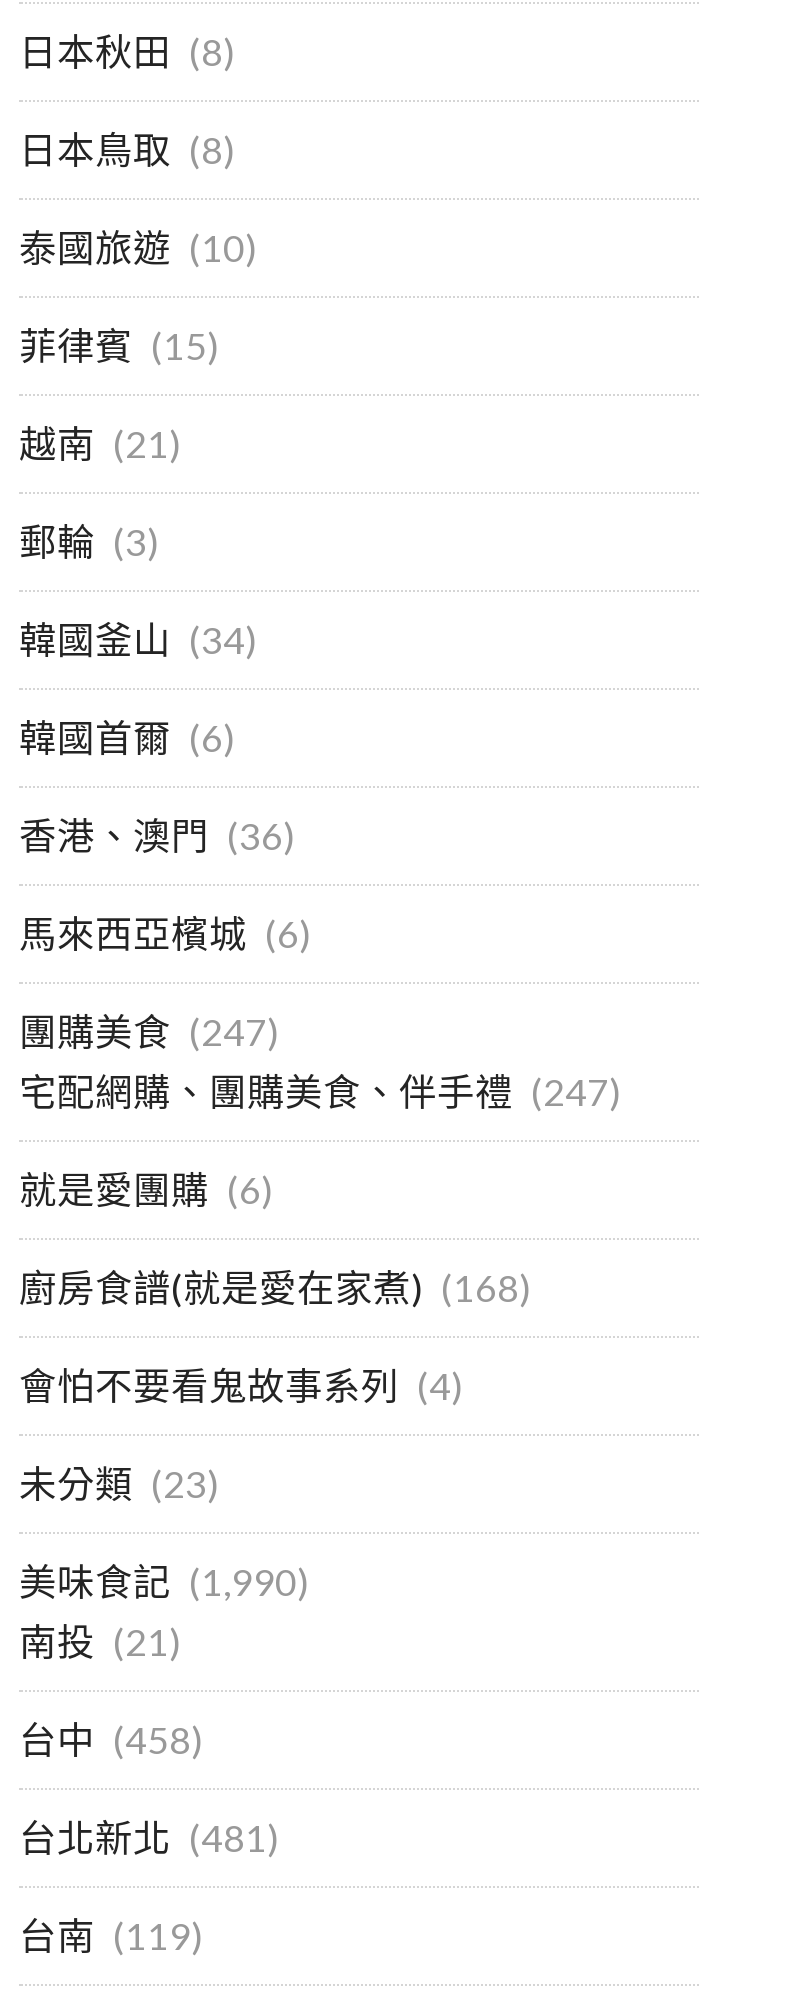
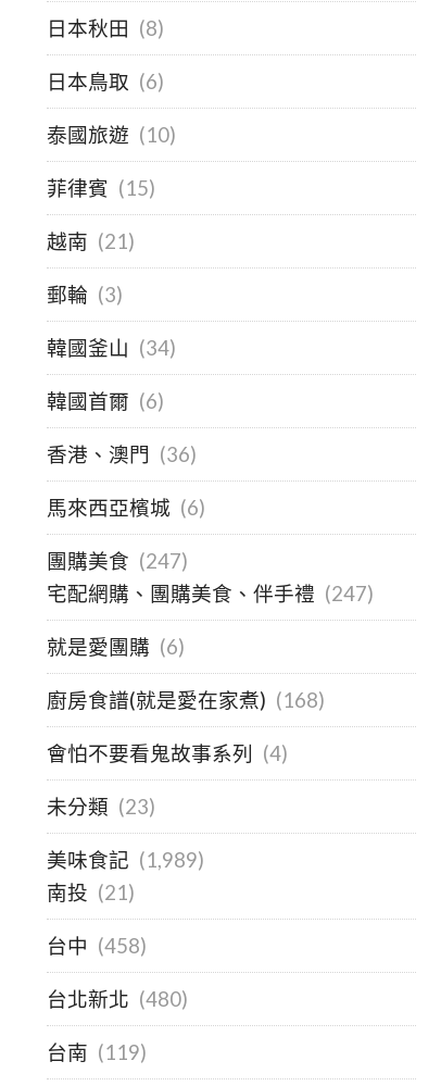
[19,127,235,171] 日本鳥取 (8) -> [47,69,164,93] 日本鳥取 (6)
[19,1559,309,1603] 美味食記 (1,990) -> [47,847,204,871] 美味食記 (1,989)
[19,1815,279,1859] 台北新北 (481) -> [47,987,188,1010] 台北新北 (480)

